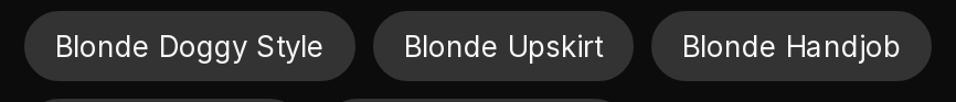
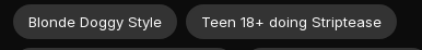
[404,27,901,62] Blonde Upskirt | Blonde Handjob -> [201,13,382,30] Teen 18+ doing Striptease

